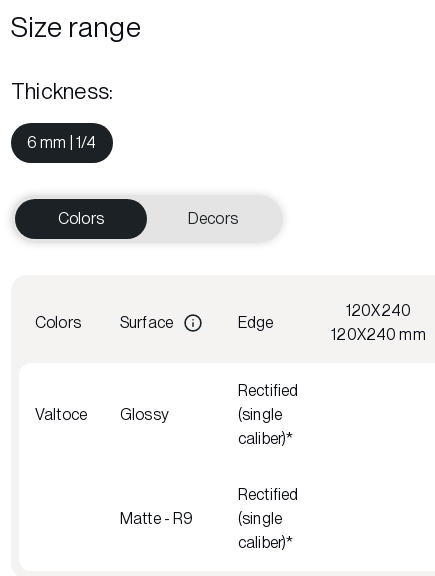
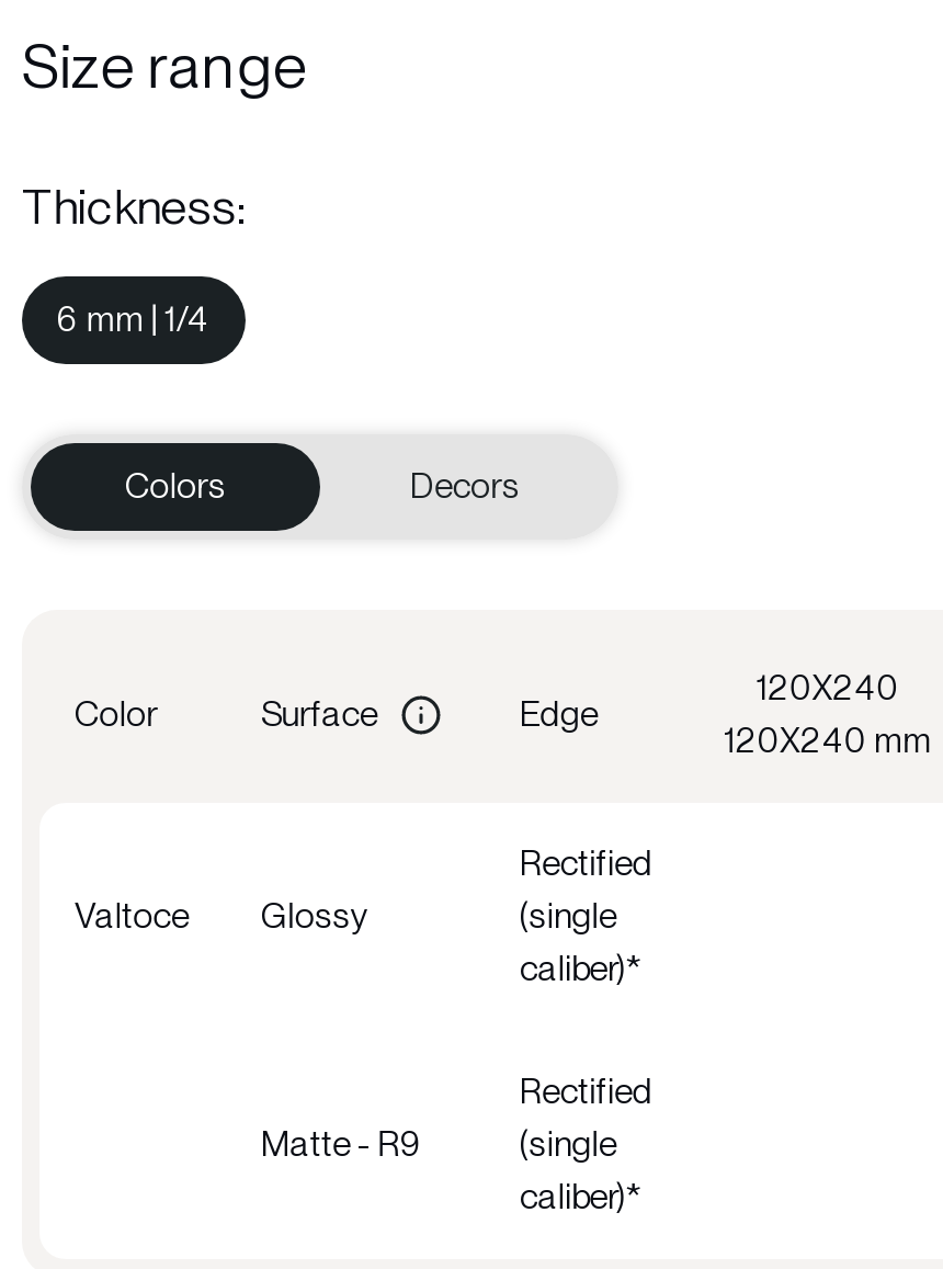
[35,313,81,332] Colors -> [75,693,157,734] Color

